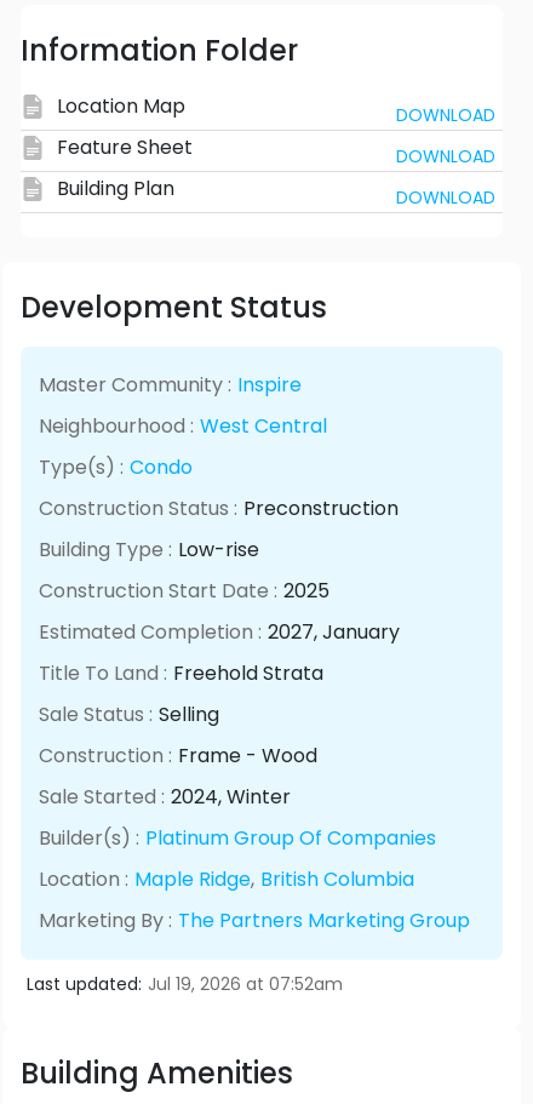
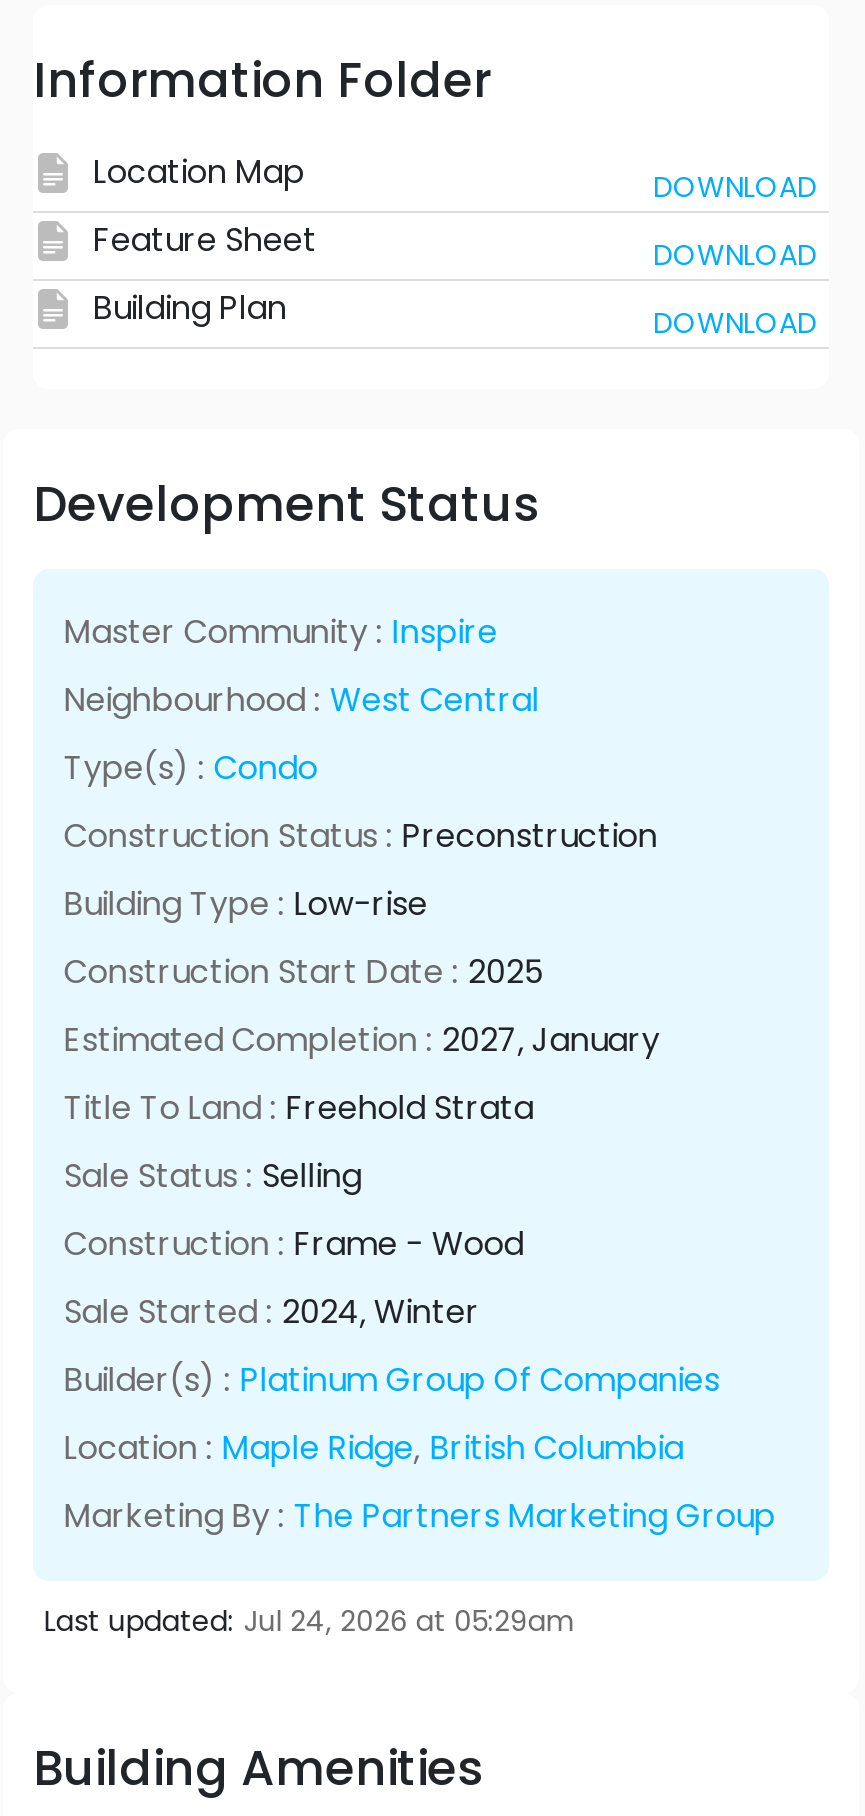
[27,972,343,997] Last updated: Jul 19, 2026 at 07:52am -> [44,1602,576,1642] Last updated: Jul 24, 2026 at 05:29am

